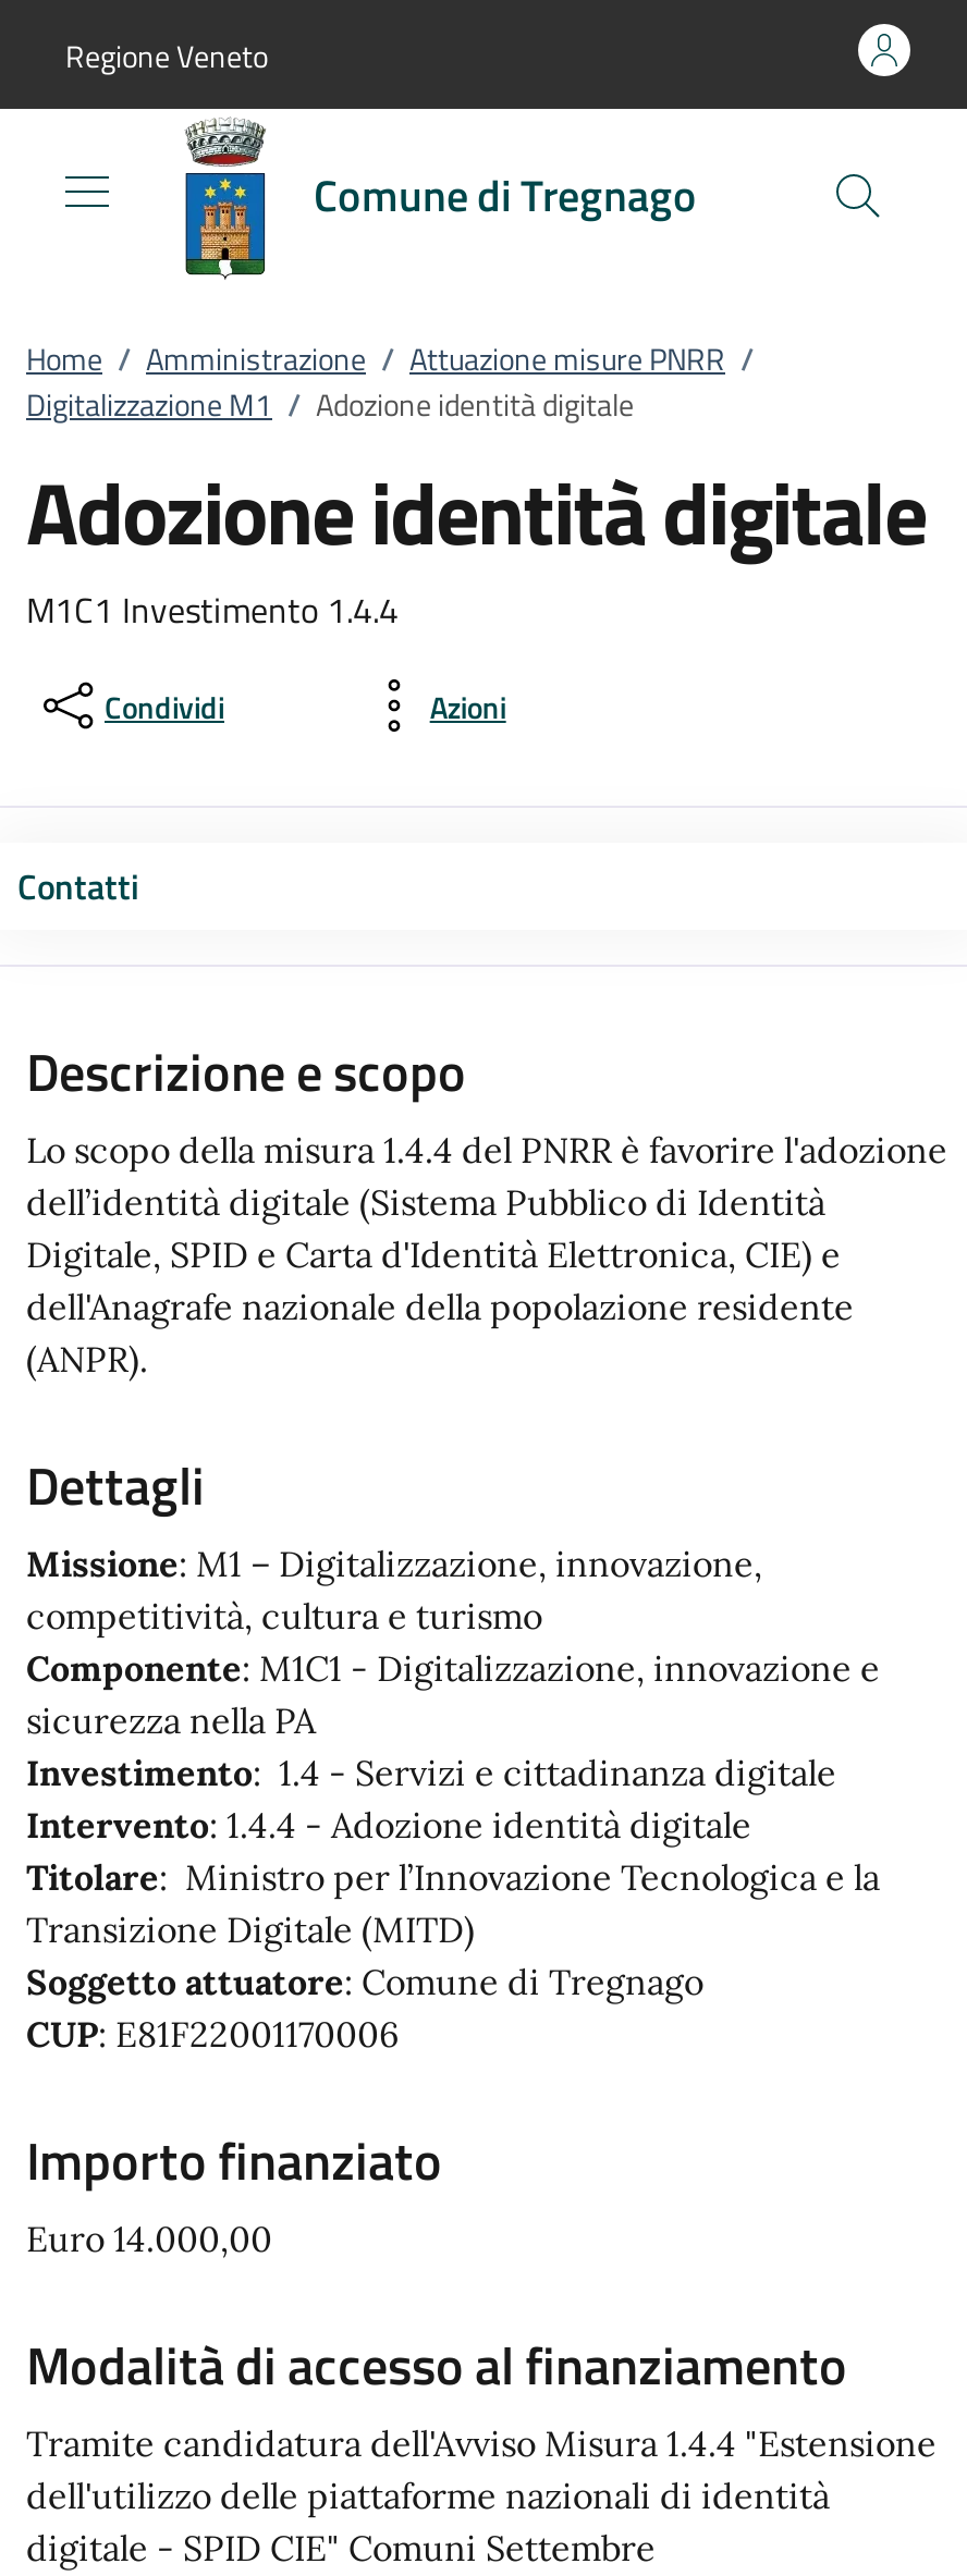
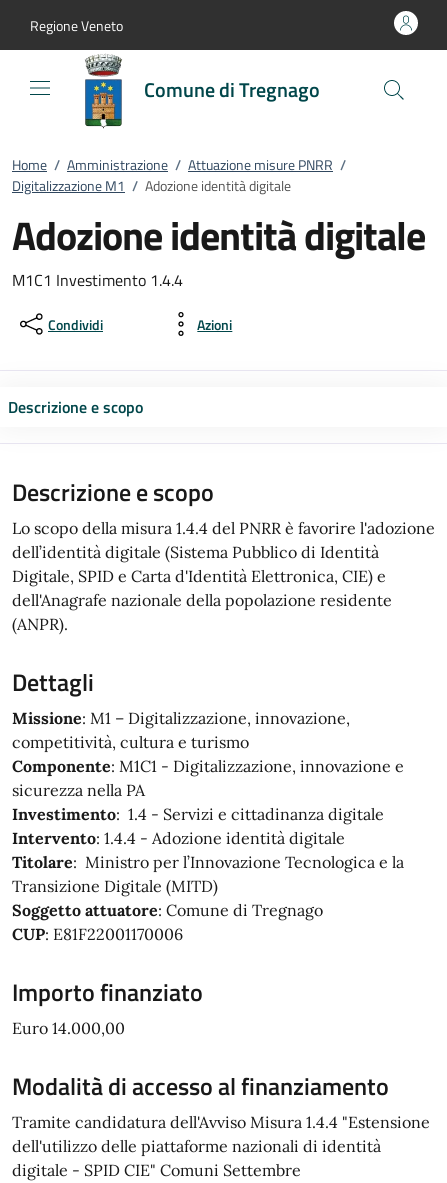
[17,860,139,912] Contatti -> [8,395,143,419] Descrizione e scopo

